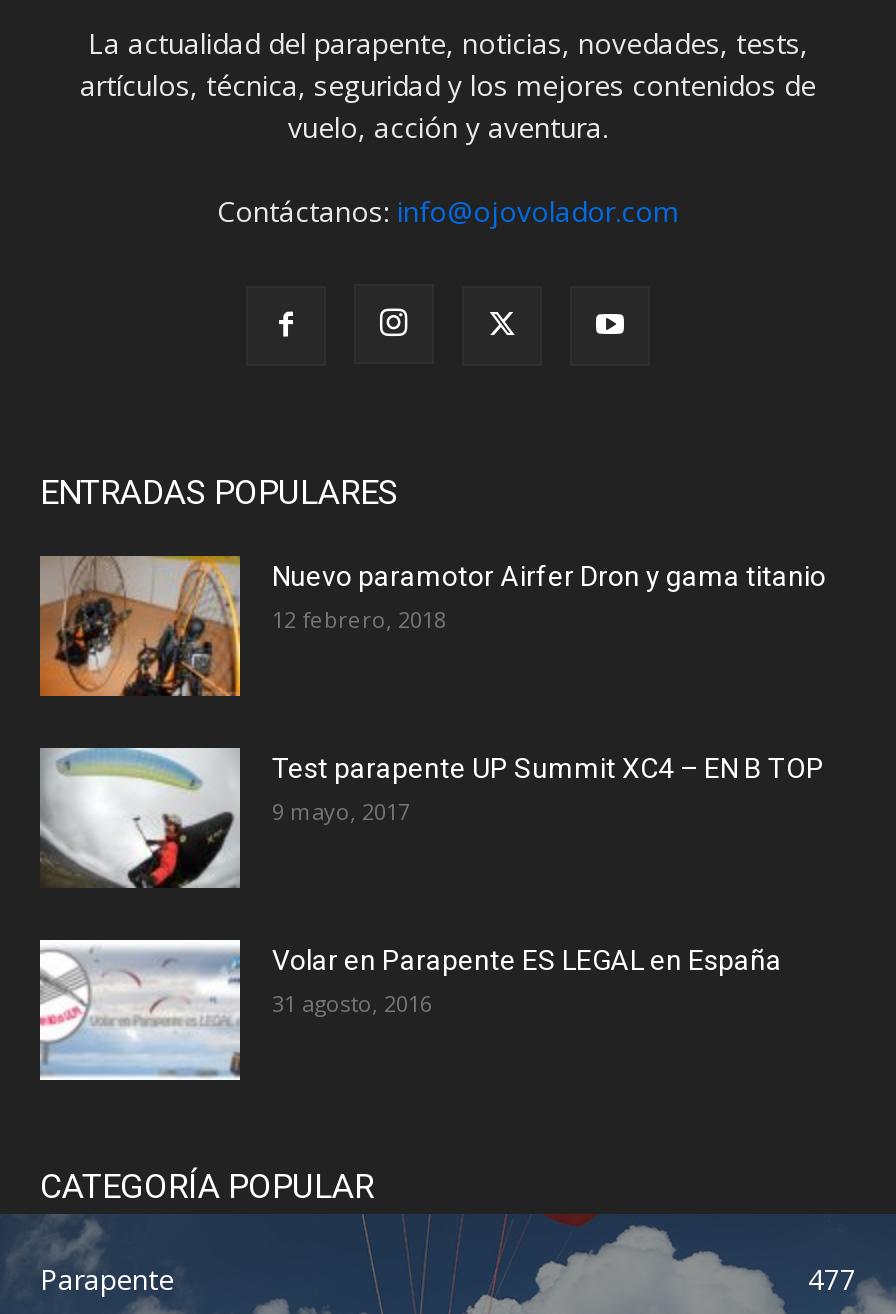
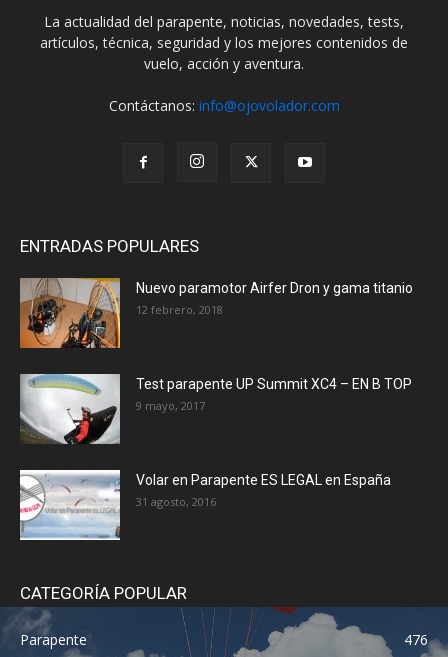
[808,1260,856,1298] 477 -> [404,630,428,649] 476

